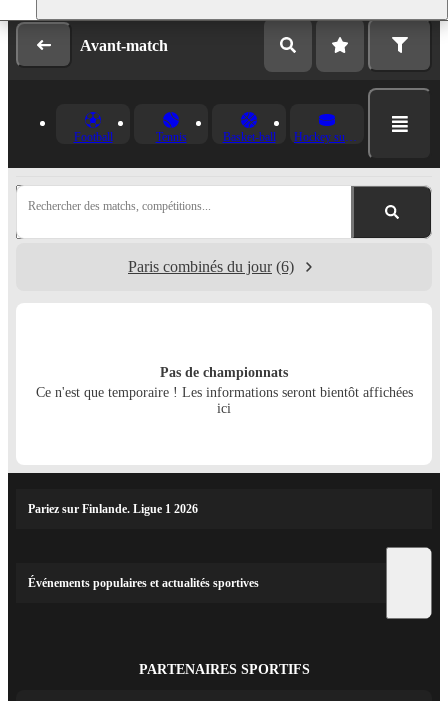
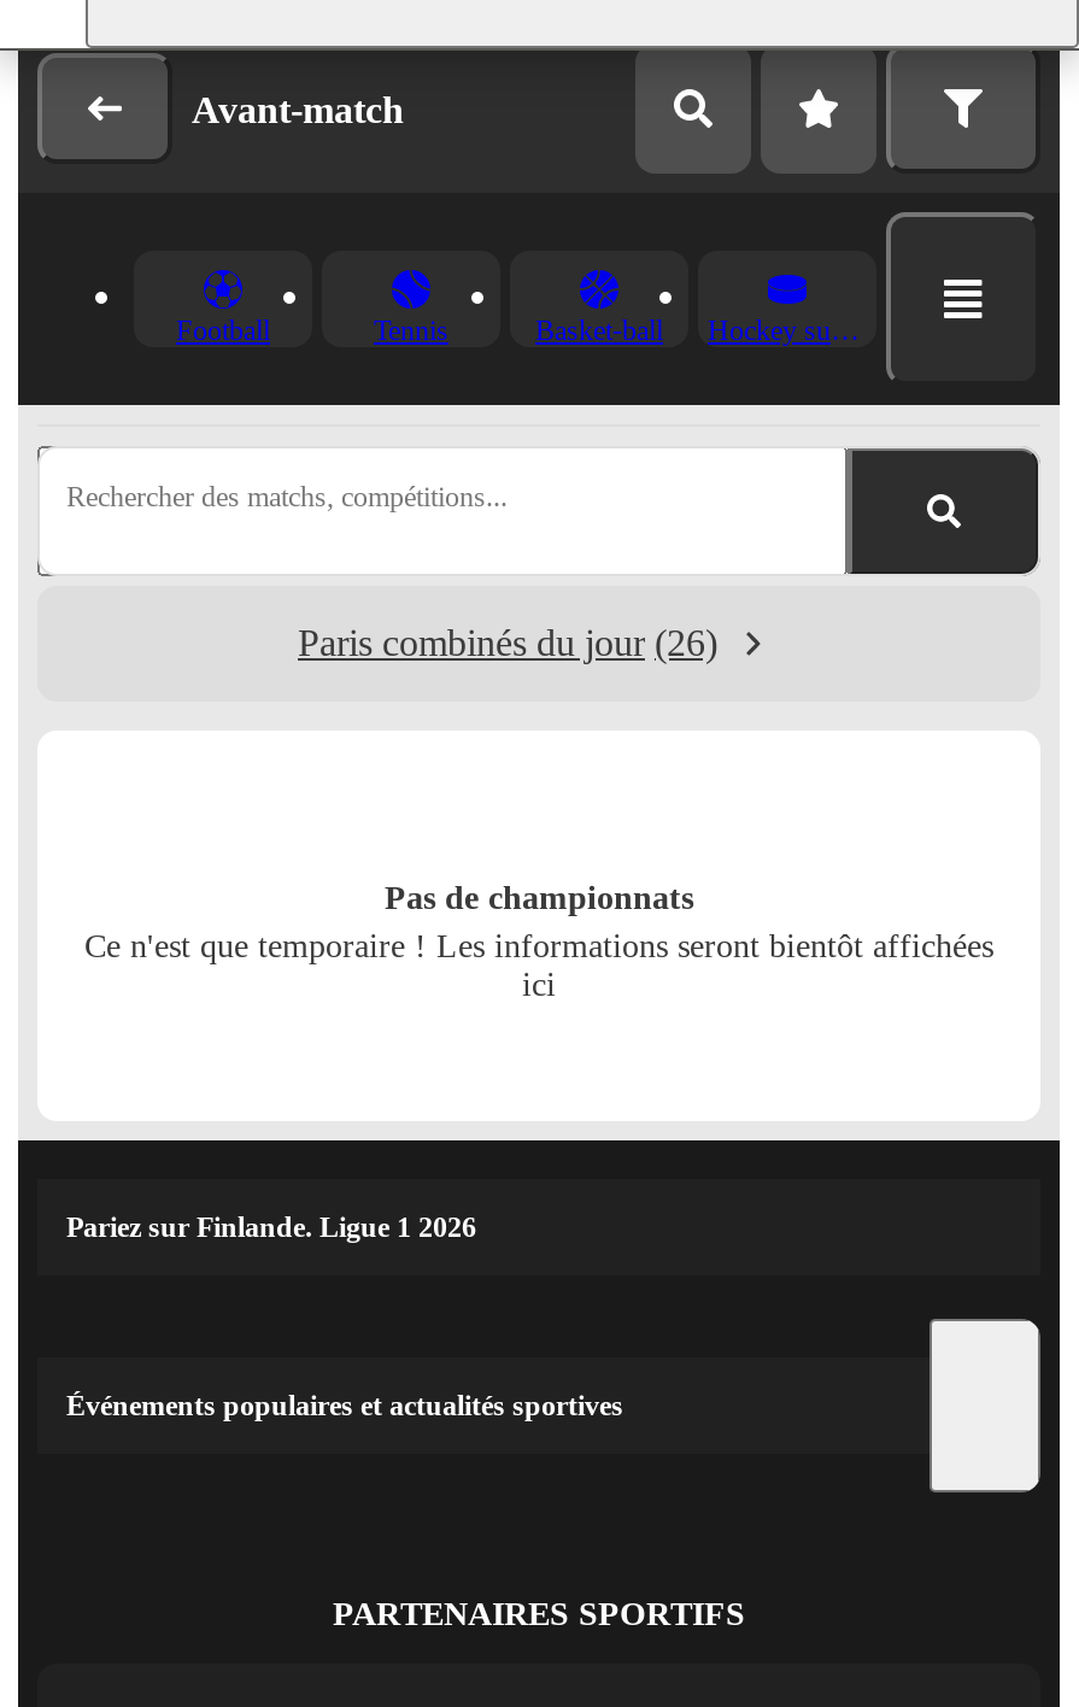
[128,258,294,275] Paris combinés du jour (6) -> [298,622,717,663] Paris combinés du jour (26)

